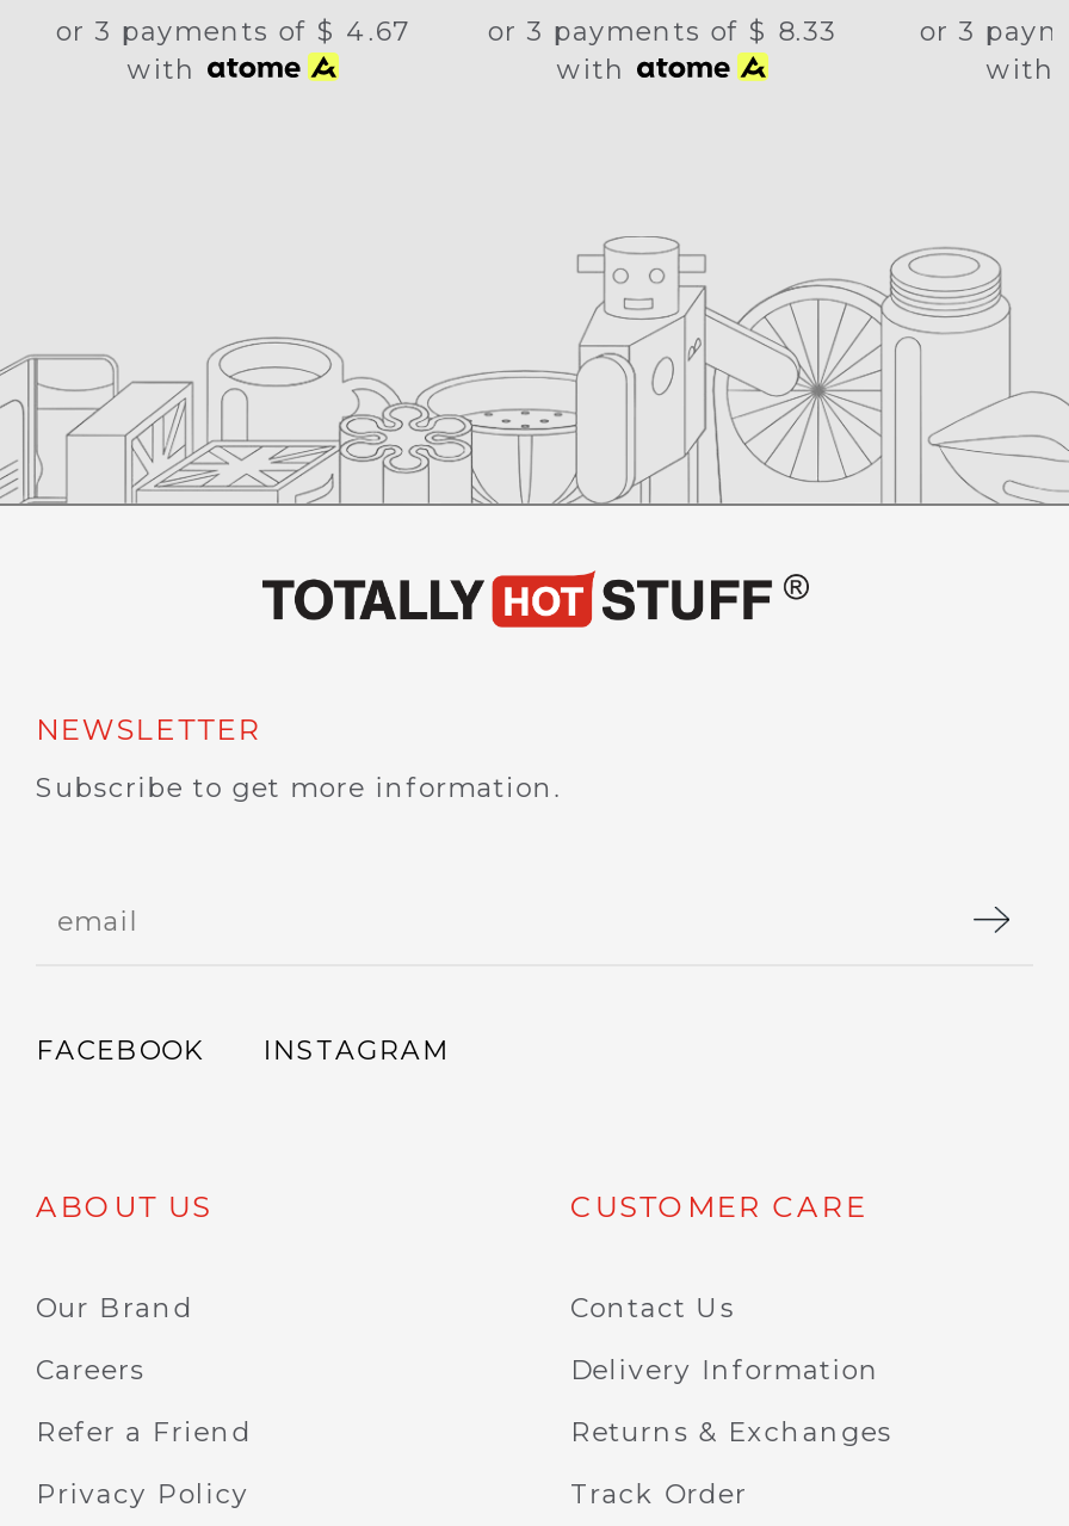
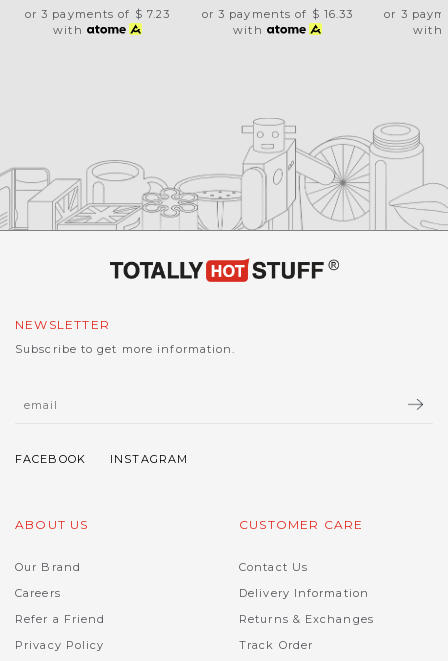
[56,14,410,48] or 3 payments of $ 4.67 -> [25,7,170,21] or 3 payments of $ 7.23
[487,14,837,48] or 3 payments of $ 8.33 -> [202,7,353,21] or 3 payments of $ 16.33

